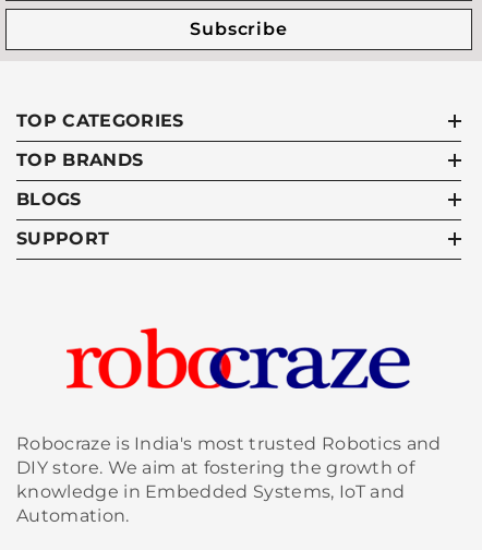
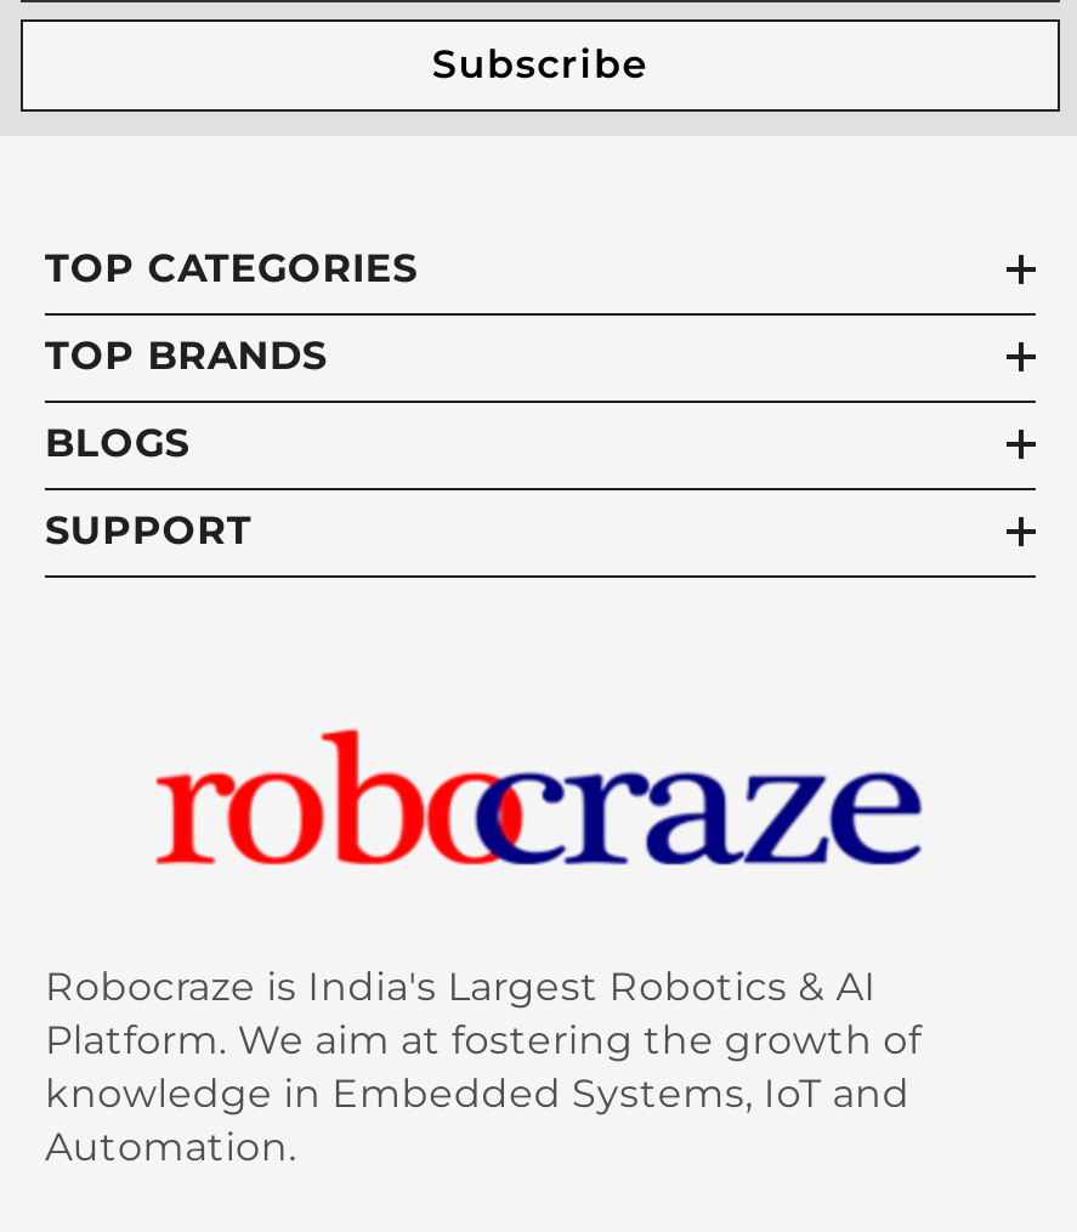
[16,433,441,478] Robocraze is India's most trusted Robotics and | DIY store. We aim at fostering the growth of -> [45,964,921,1064] Robocraze is India's Largest Robotics & AI | Platform. We aim at fostering the growth of

